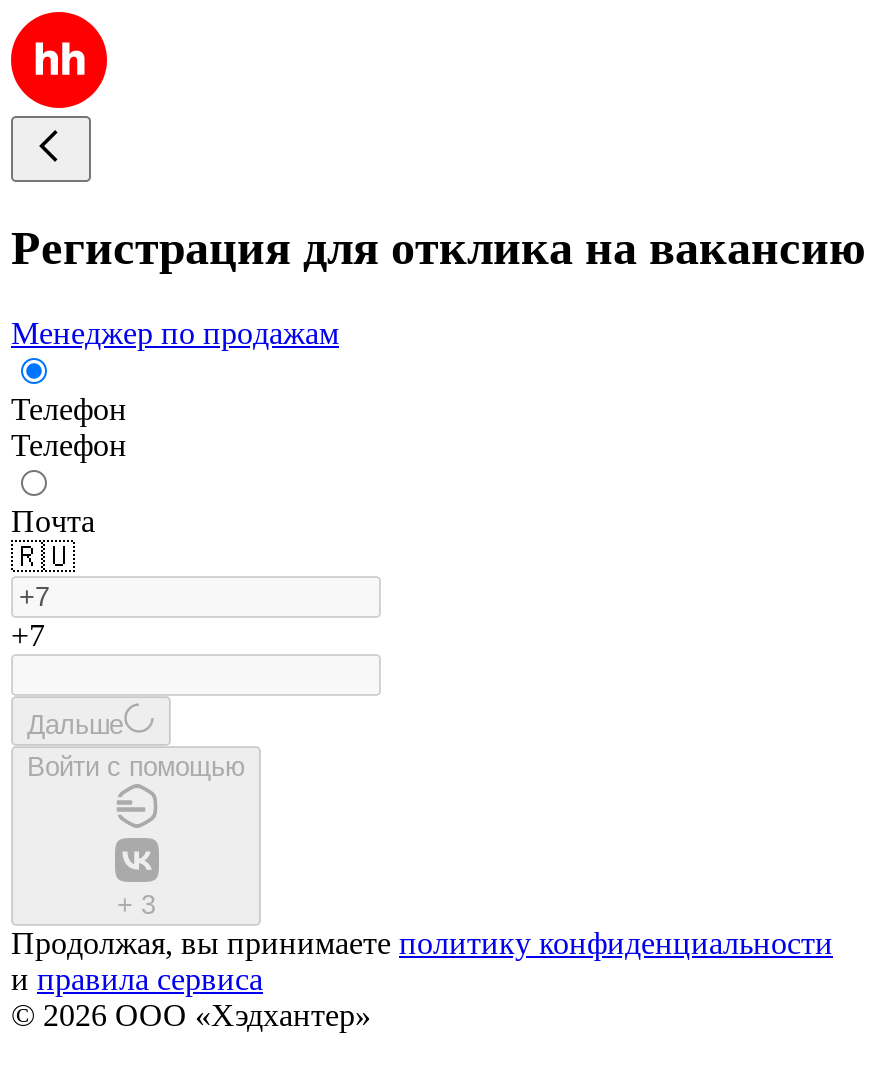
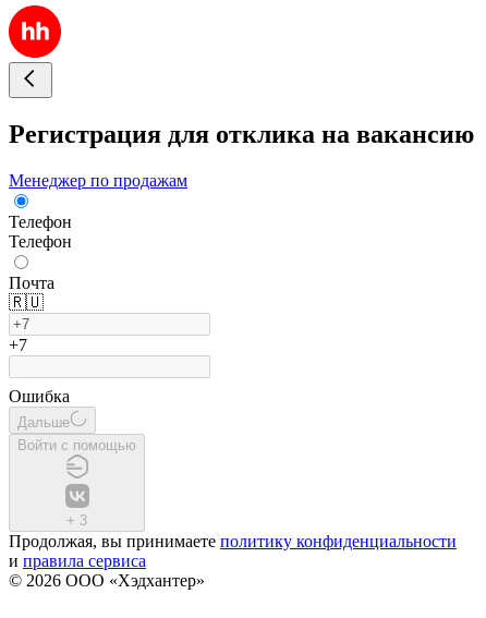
none -> [9,387,70,405] Ошибка

